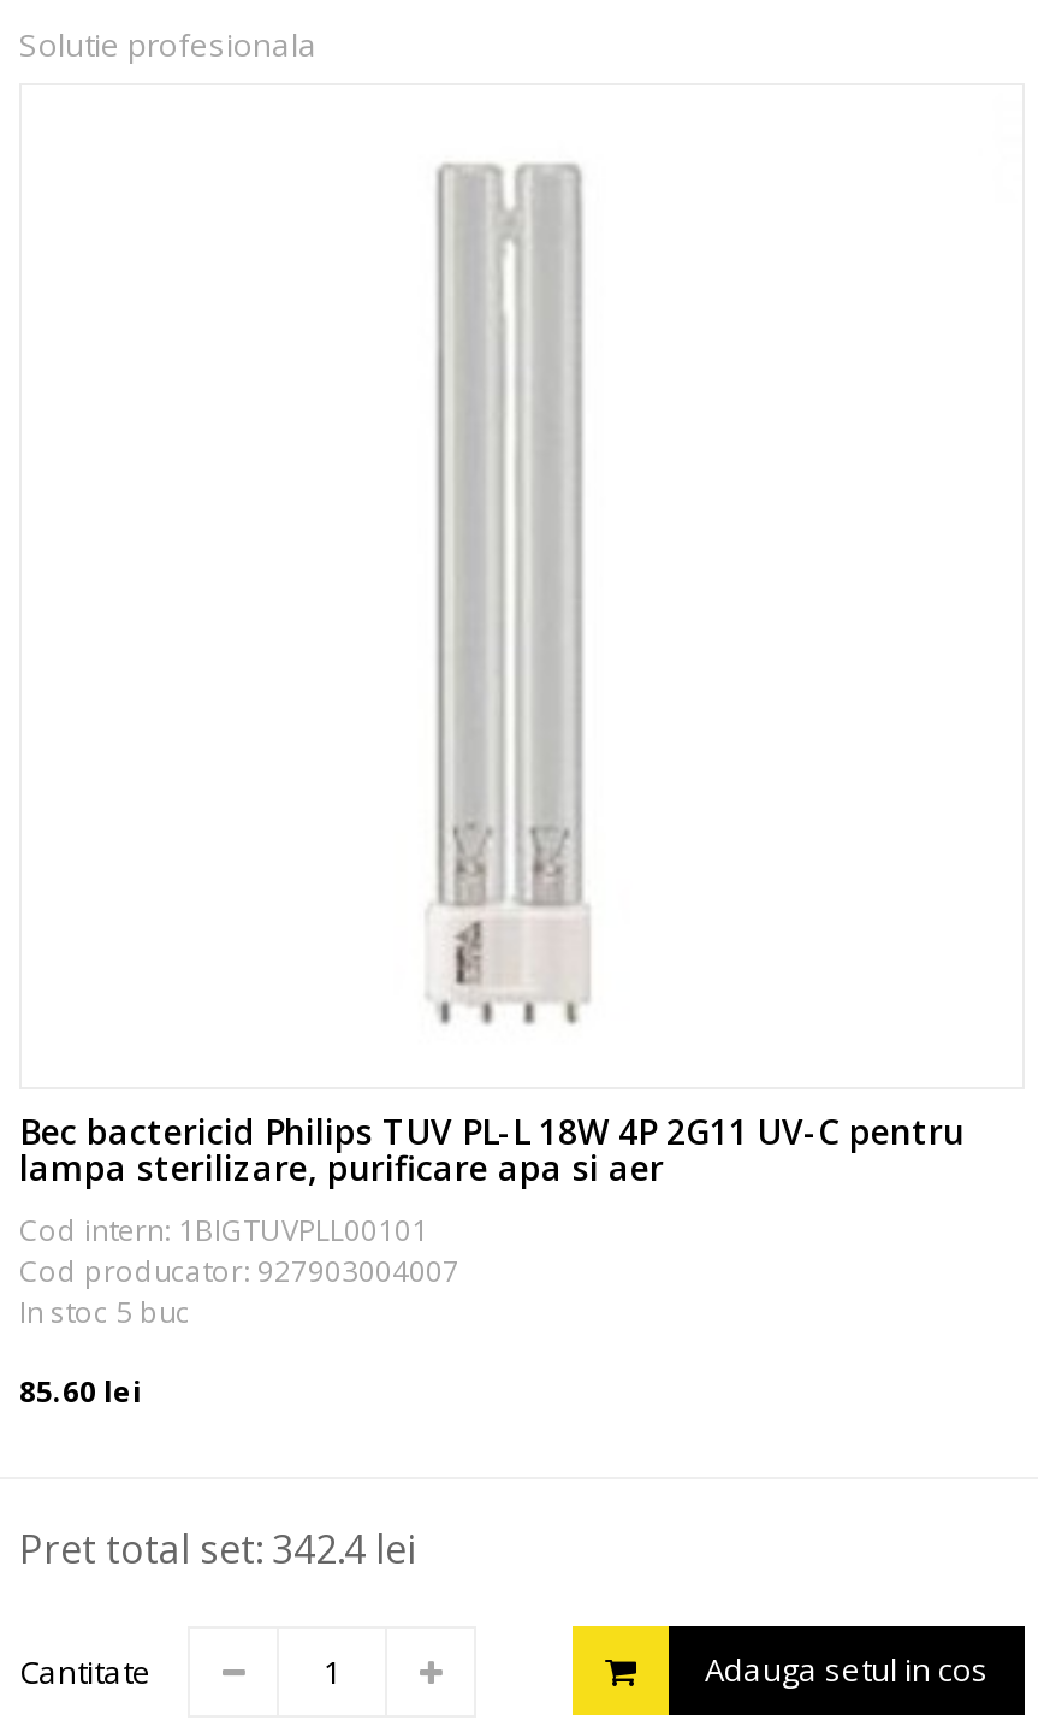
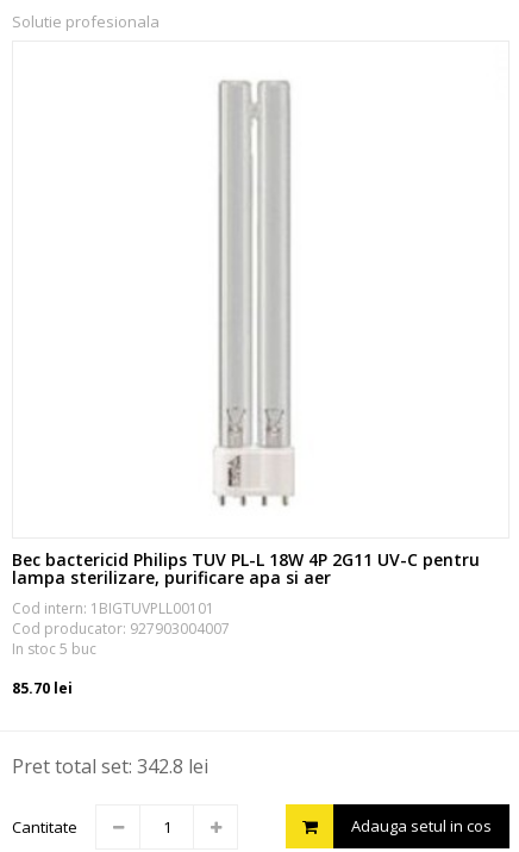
[19,1372,142,1413] 85.60 lei -> [12,679,73,699] 85.70 lei
[19,1524,416,1577] Pret total set: 342.4 lei -> [12,754,208,780] Pret total set: 342.8 lei

